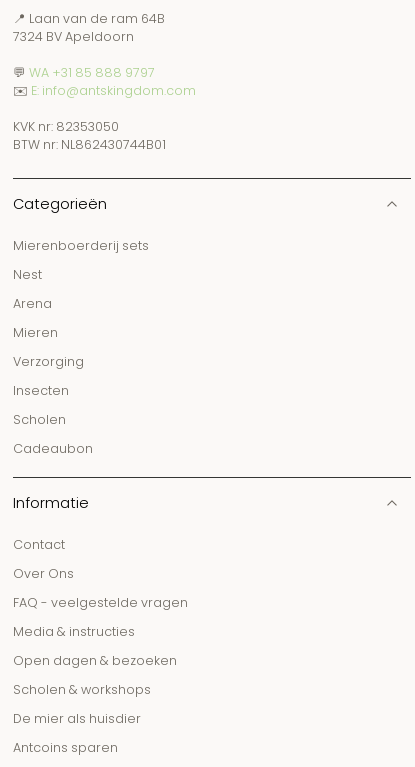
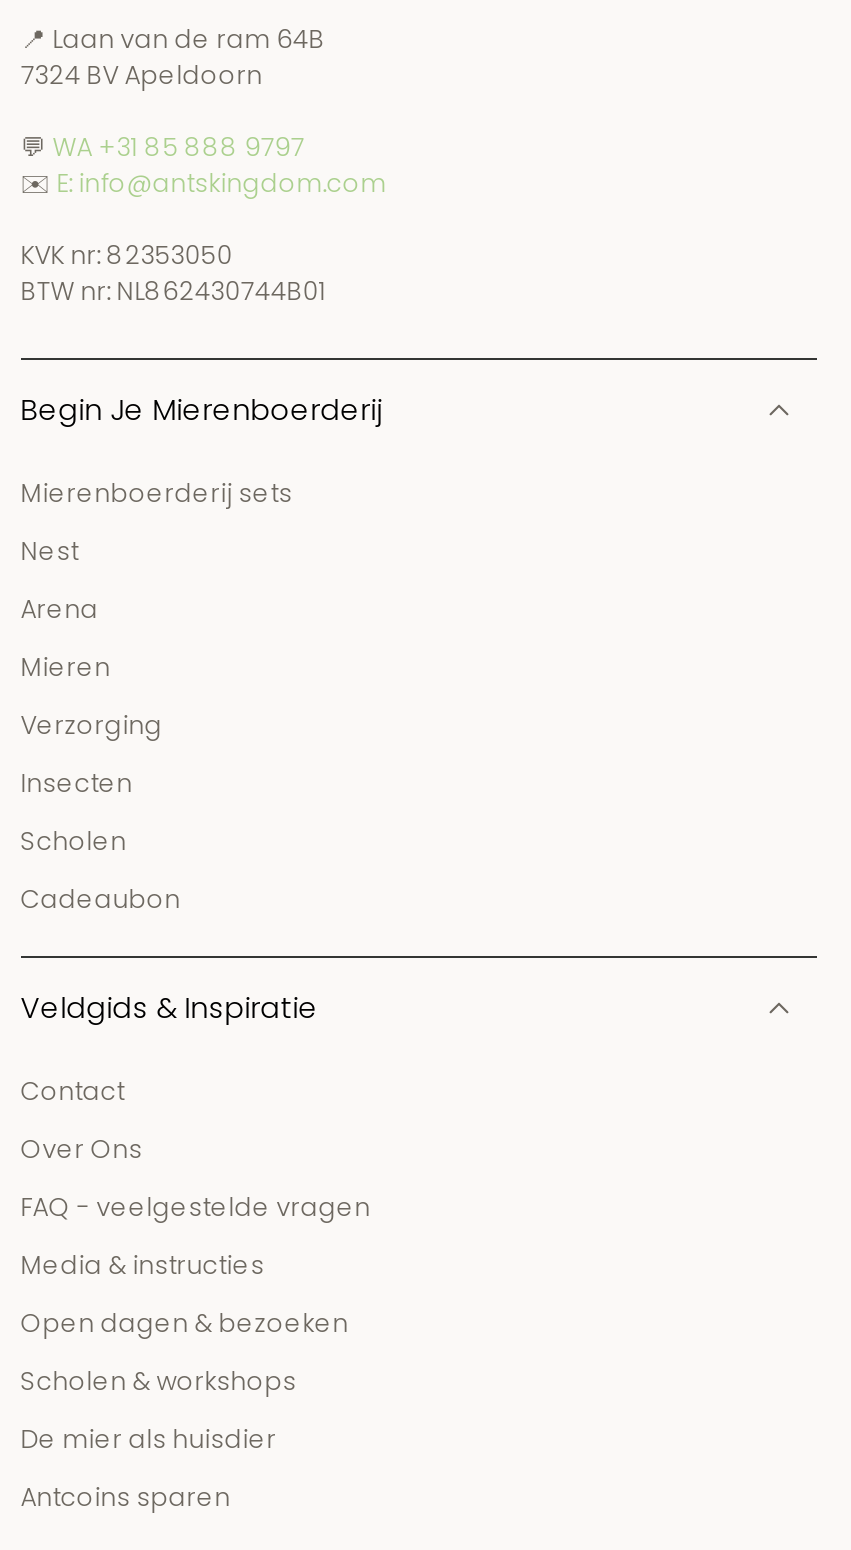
[13,194,107,214] Categorieën -> [21,391,383,431] Begin Je Mierenboerderij
[13,493,89,513] Informatie -> [21,989,319,1029] Veldgids & Inspiratie

